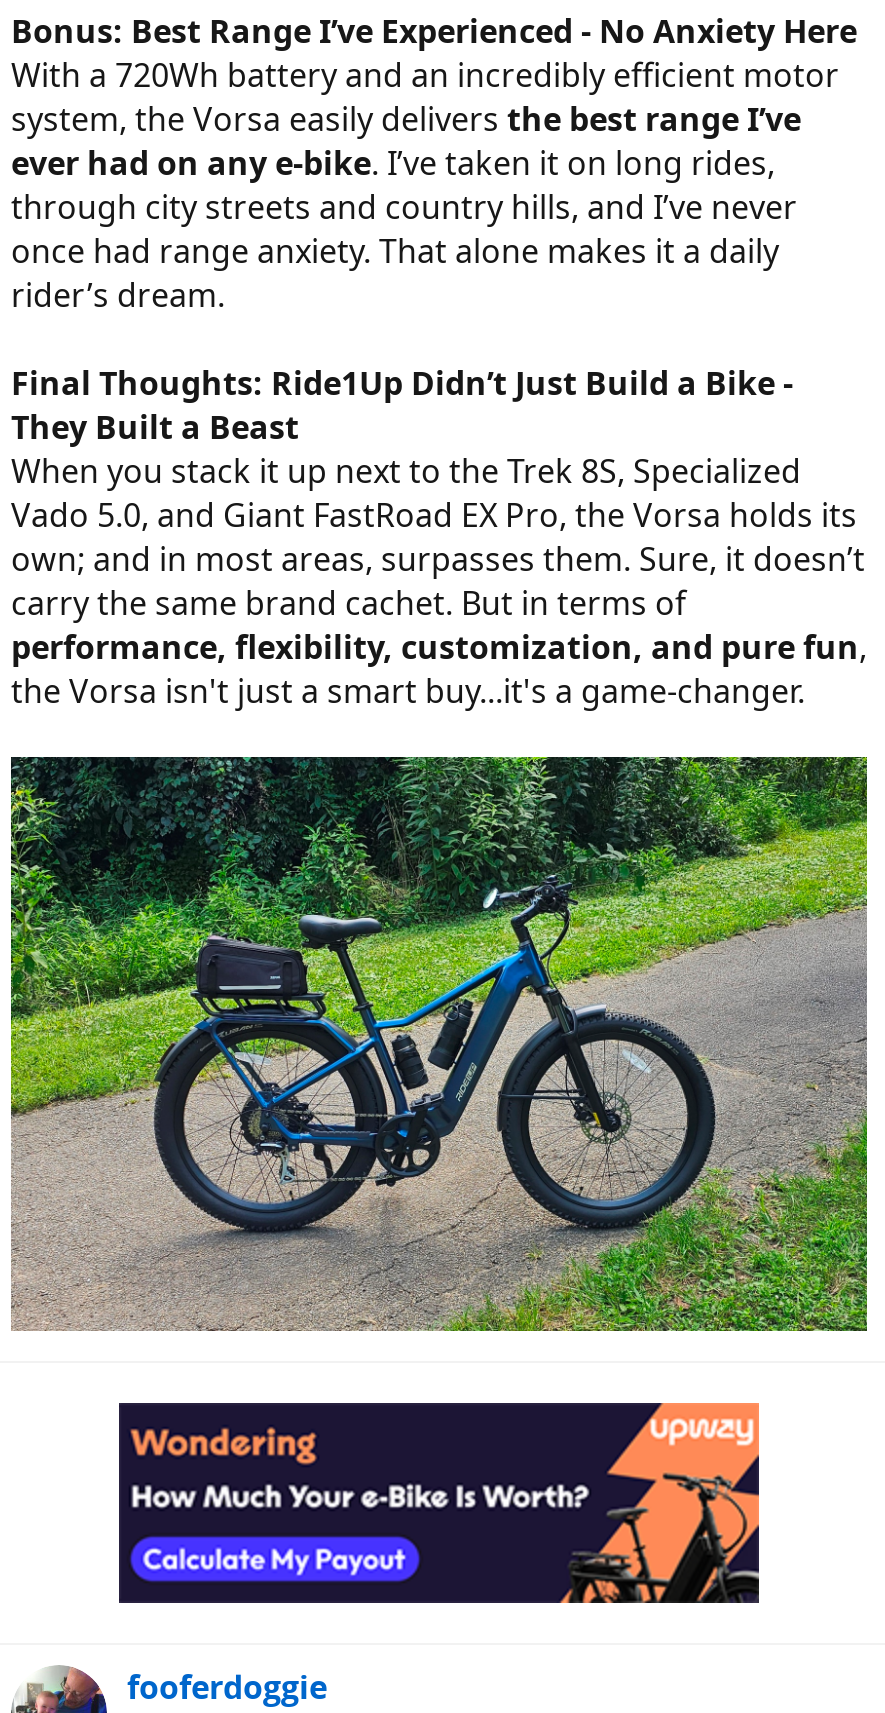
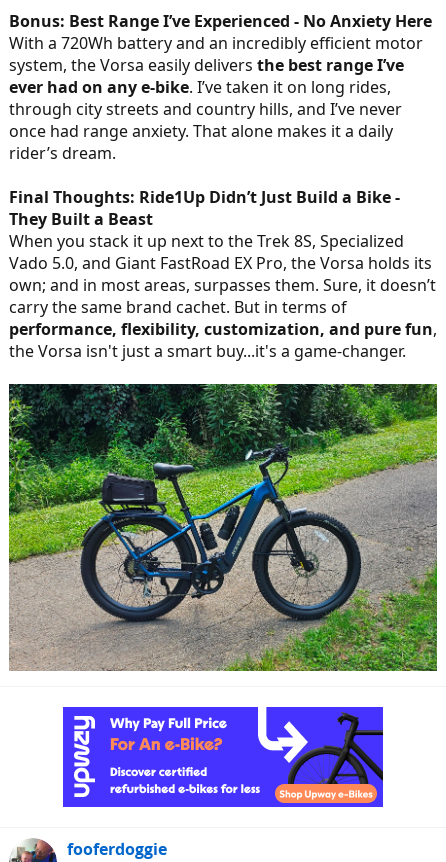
[117,1401,761,1605] [image] -> [62,706,384,808] [image]

